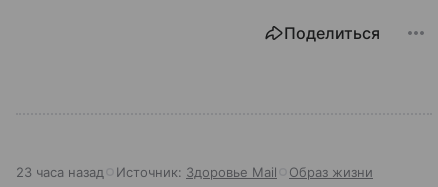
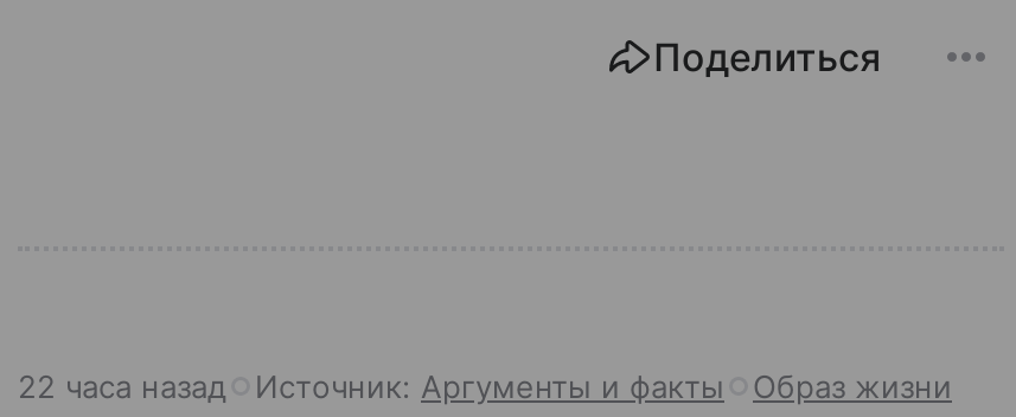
[16,164,277,180] 23 часа назад | Источник: Здоровье Mail -> [18,367,724,405] 22 часа назад | Источник: Аргументы и факты

